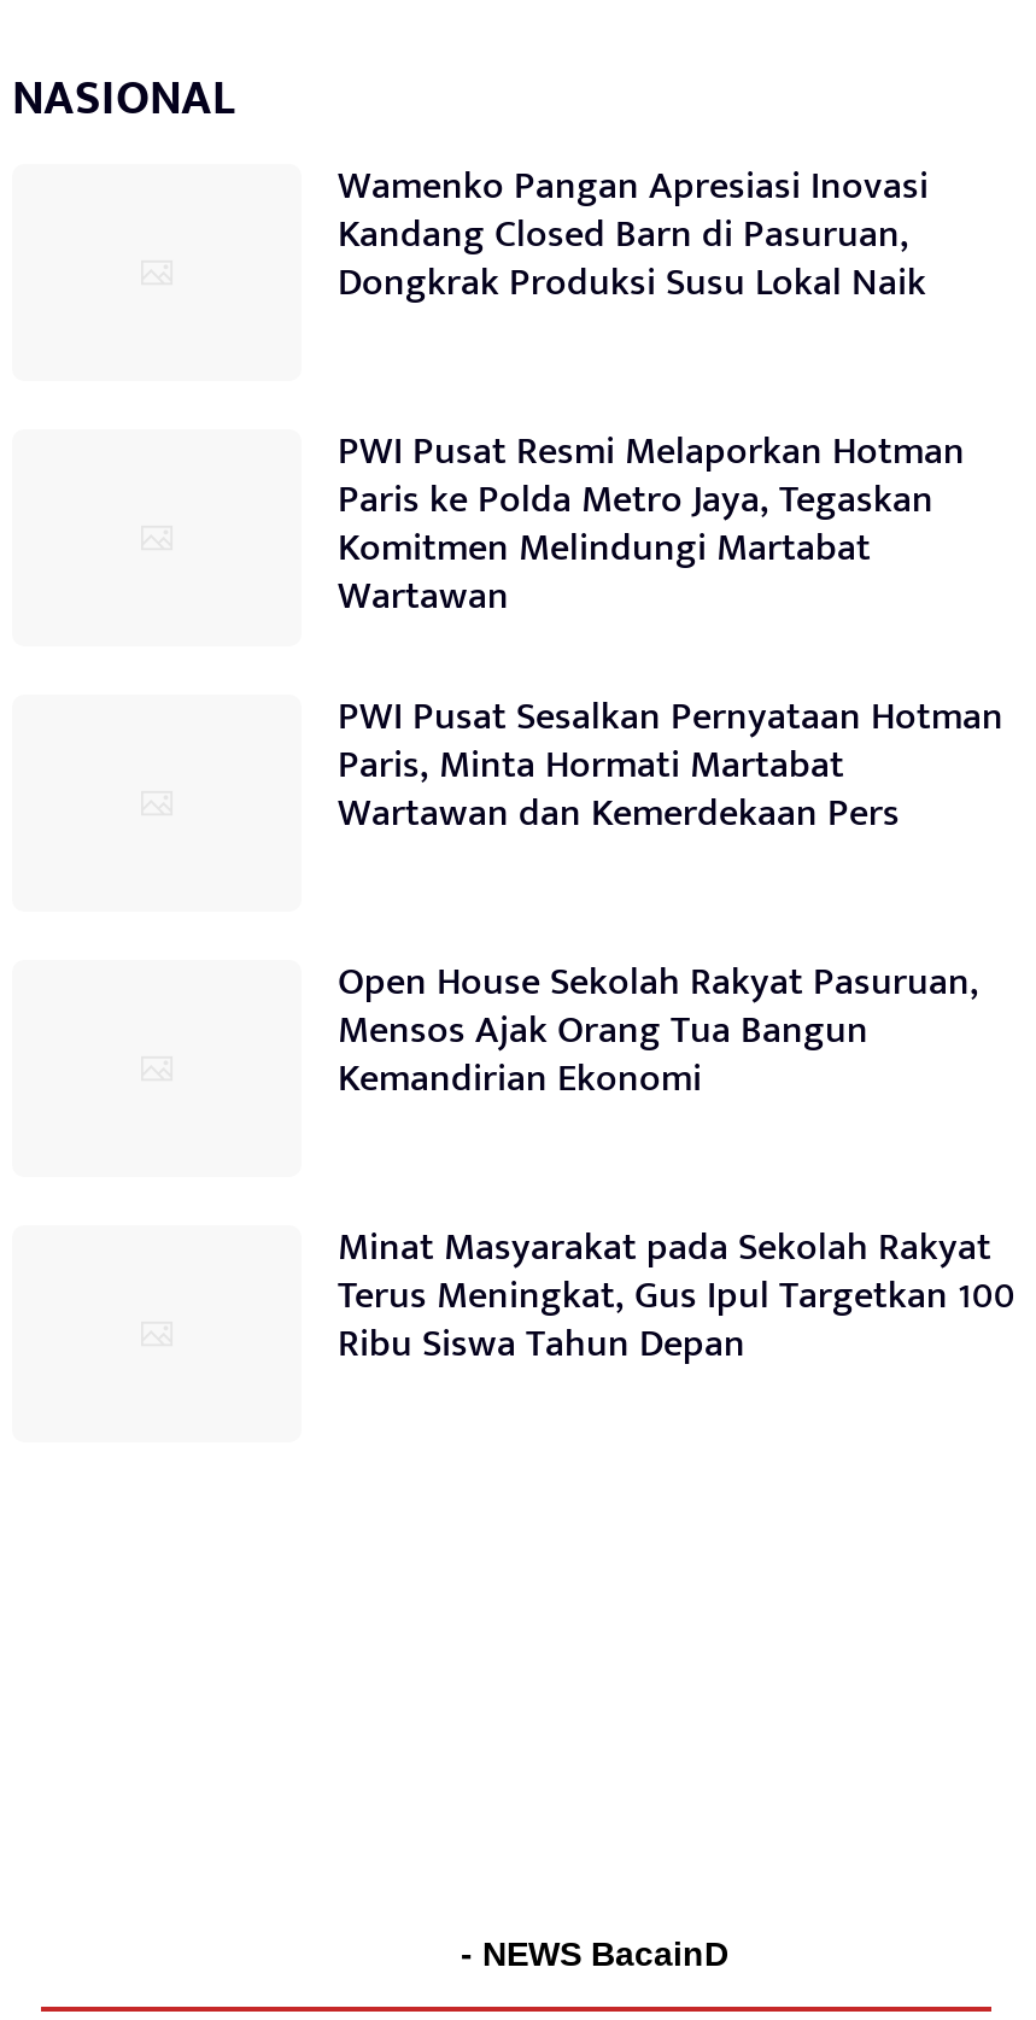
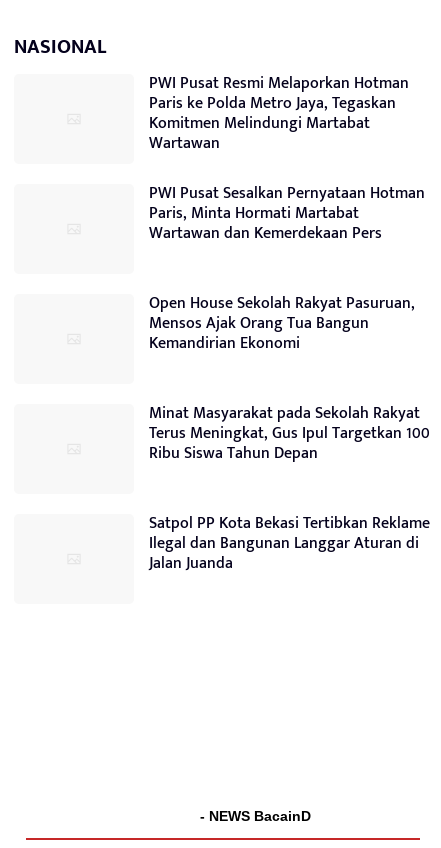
[338,156,929,317] Wamenko Pangan Apresiasi Inovasi | Kandang Closed Barn di Pasuruan, | Dongkrak Produksi Susu Lokal Naik -> none
moved [338,421,1015,1378] -> [149,70,430,467]: PWI Pusat Resmi Melaporkan Hotman | Paris ke Polda Metro Jaya, Tegaskan | Komitmen Melindungi Martabat | ... | Terus Meningkat, Gus Ipul Targetkan 100 | Ribu Siswa Tahun Depan
none -> [149,510,430,577] Satpol PP Kota Bekasi Tertibkan Reklame | Ilegal dan Bangunan Langgar Aturan di | Jalan Juanda

